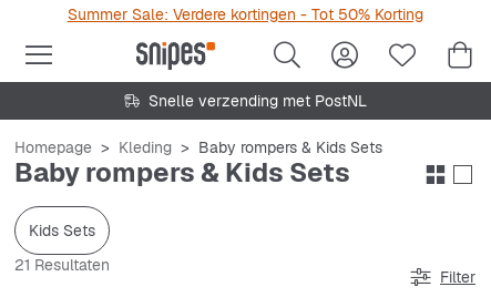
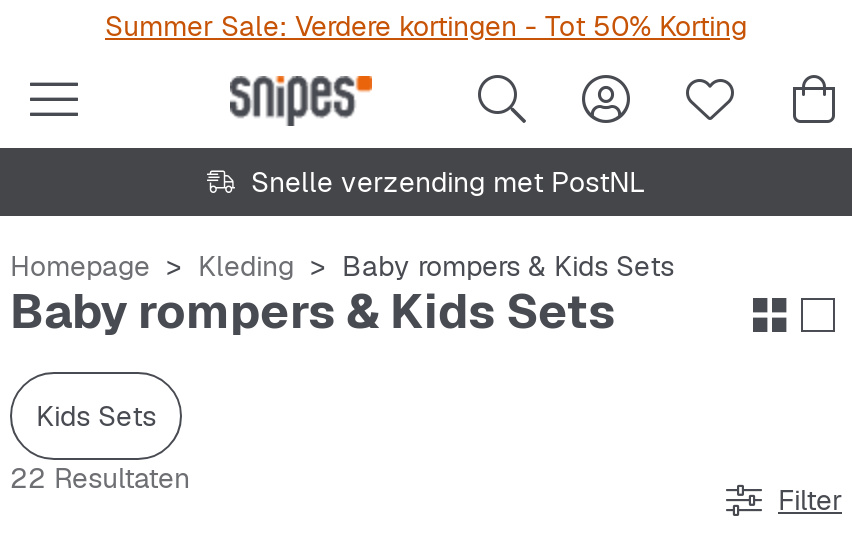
[14,255,110,275] 21 Resultaten -> [10,460,190,496] 22 Resultaten

